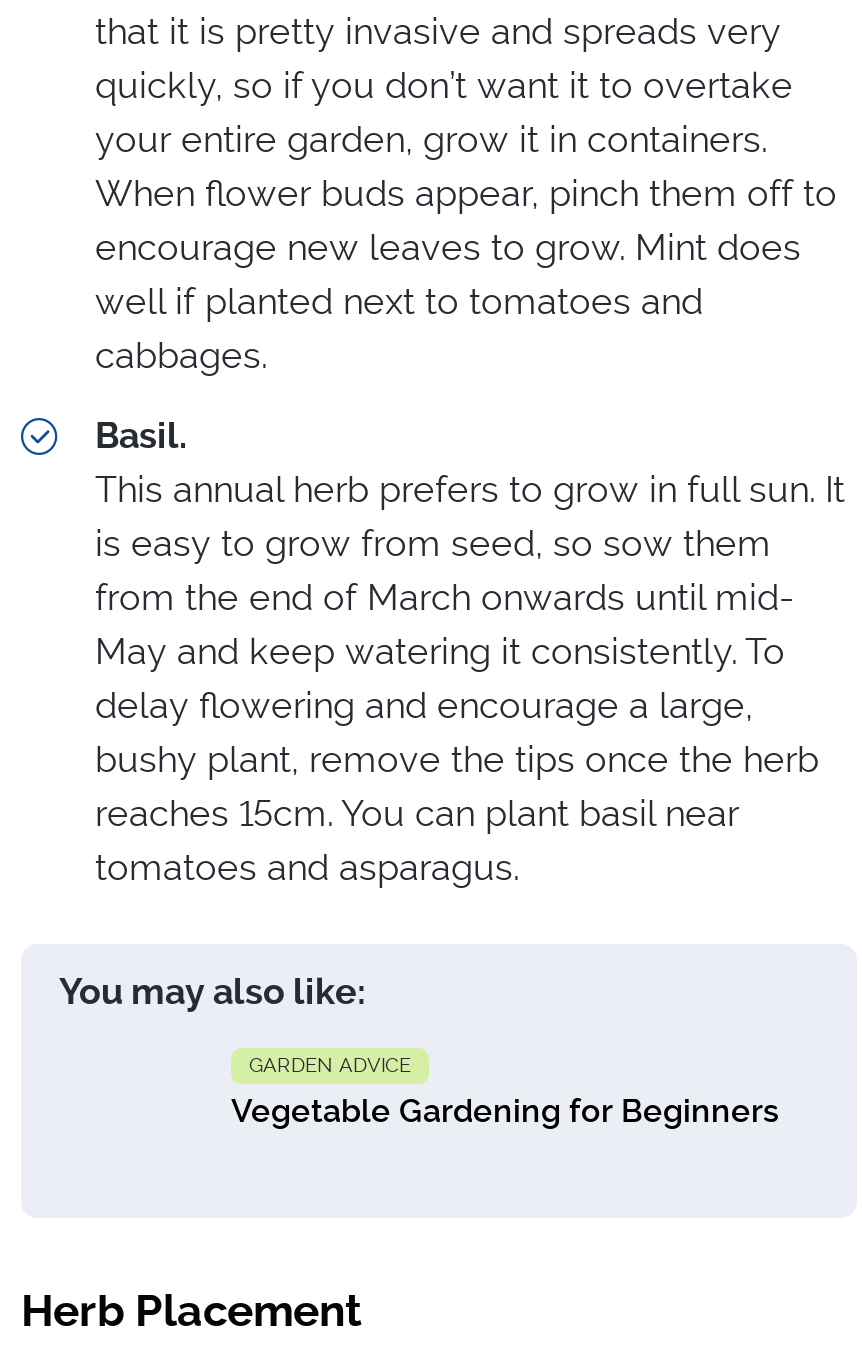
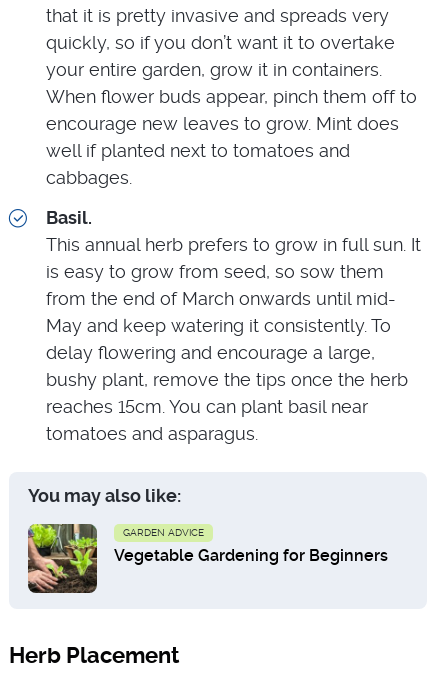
none -> [27,523,98,594] [image]

